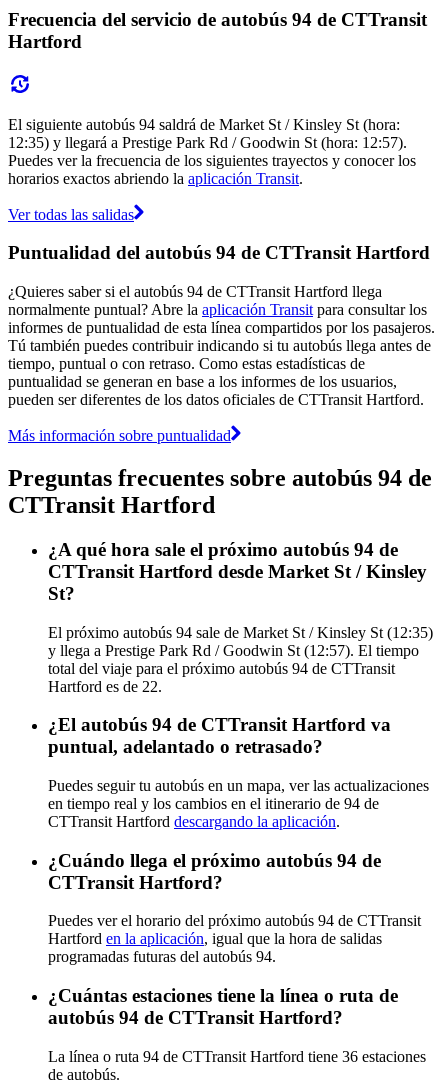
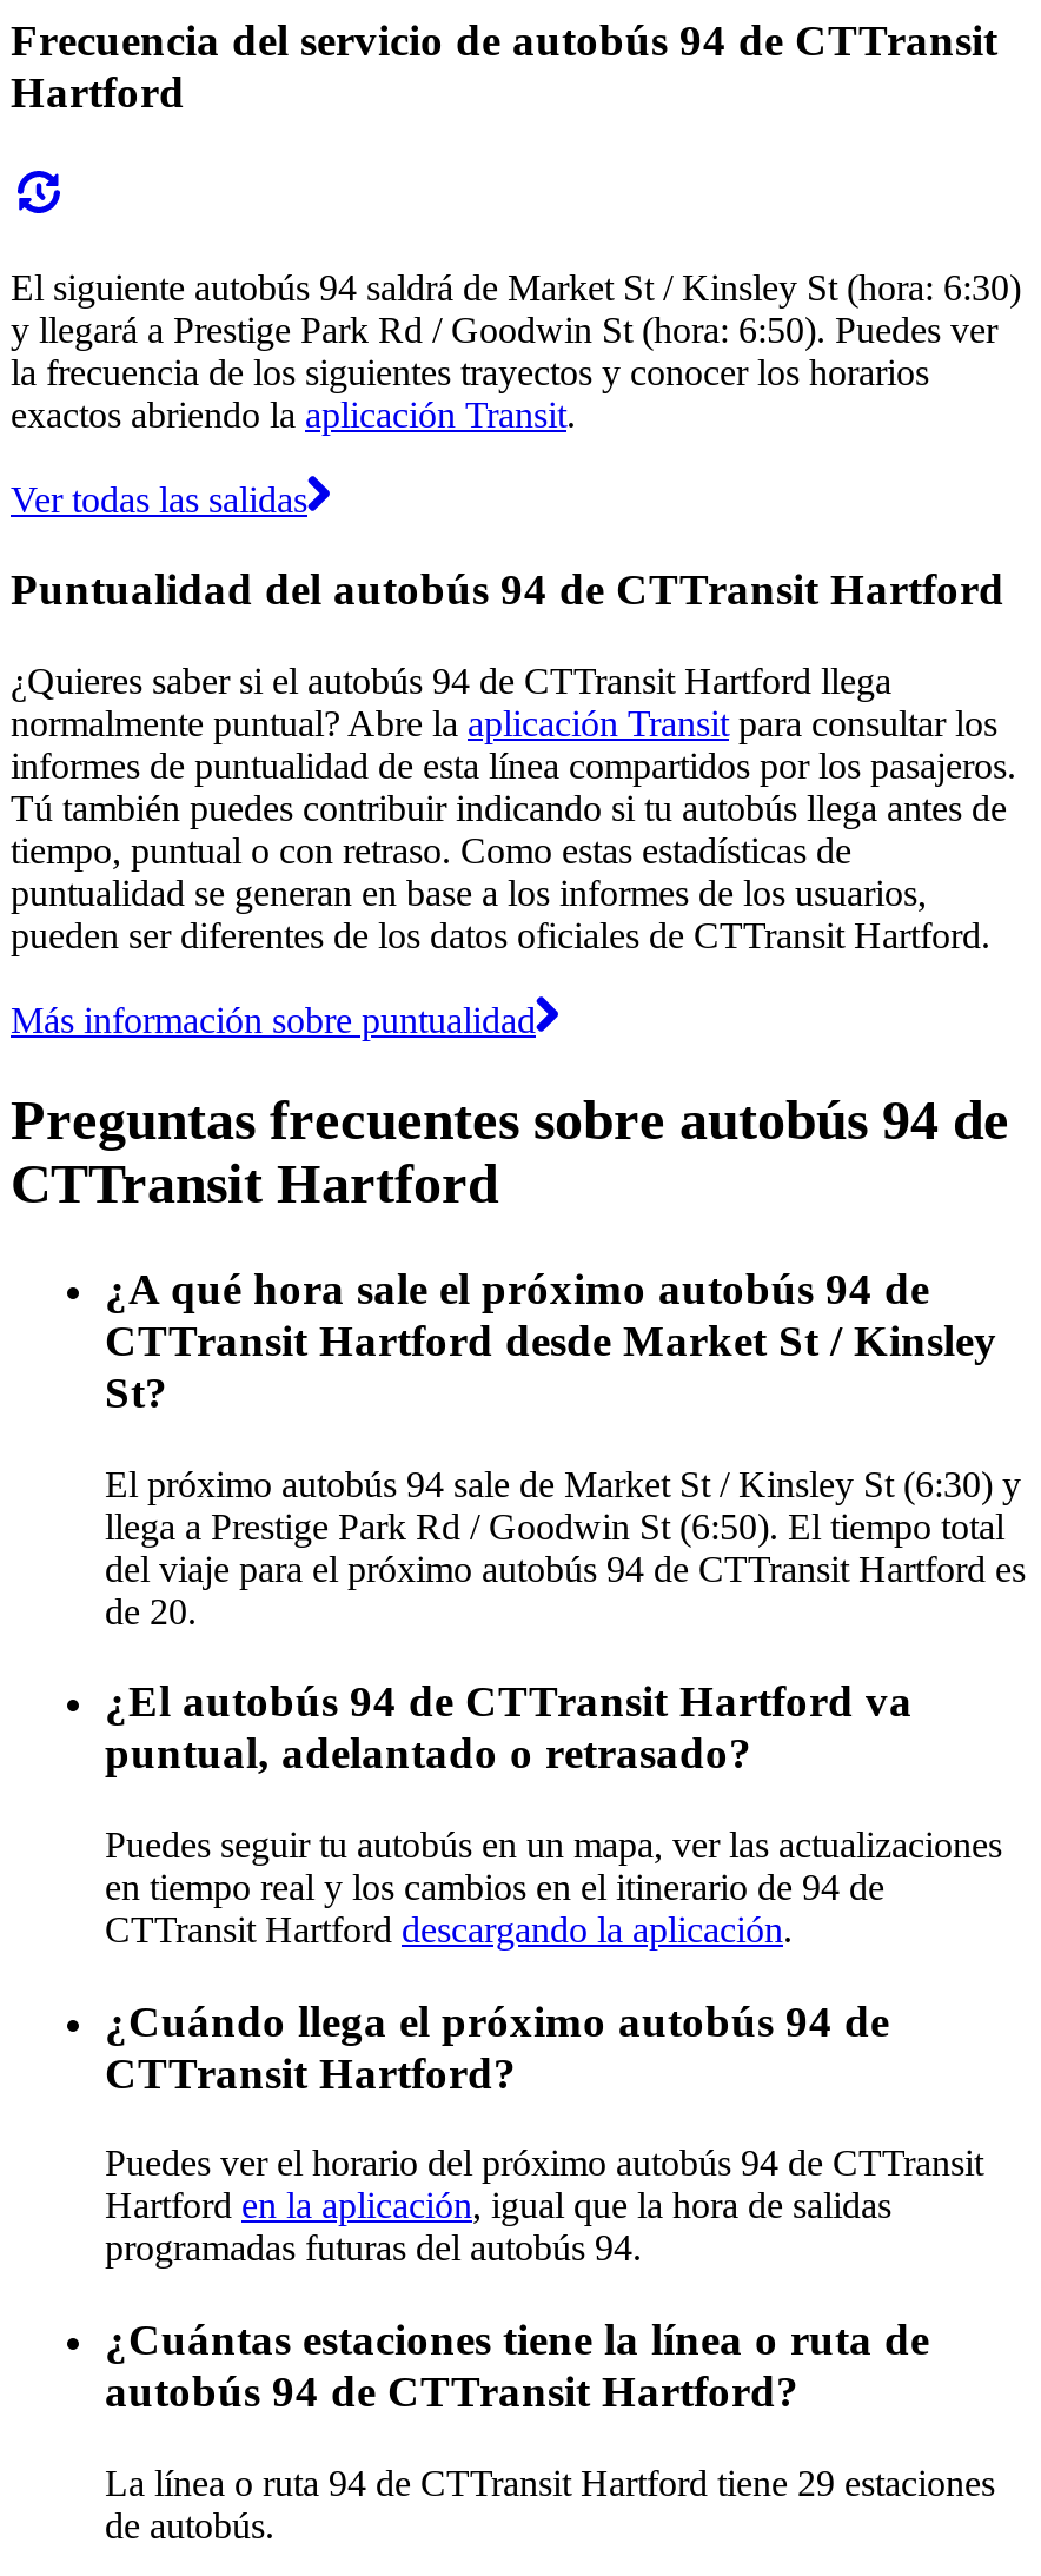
[8,115,416,186] El siguiente autobús 94 saldrá de Market St / Kinsley St (hora: | 12:35) y llegará a Prestige Park Rd / Goodwin St (hora: 12:57). | Puedes ver la frecuencia de los siguientes trayectos y conocer los | horarios exactos abriendo la aplicación Transit. -> [11,266,1021,433] El siguiente autobús 94 saldrá de Market St / Kinsley St (hora: 6:30) | y llegará a Prestige Park Rd / Goodwin St (hora: 6:50). Puedes ver | la frecuencia de los siguientes trayectos y conocer los horarios | exactos abriendo la aplicación Transit.
[48,623,433,694] El próximo autobús 94 sale de Market St / Kinsley St (12:35) | y llega a Prestige Park Rd / Goodwin St (12:57). El tiempo | total del viaje para el próximo autobús 94 de CTTransit | Hartford es de 22. -> [105,1463,1026,1630] El próximo autobús 94 sale de Market St / Kinsley St (6:30) y | llega a Prestige Park Rd / Goodwin St (6:50). El tiempo total | del viaje para el próximo autobús 94 de CTTransit Hartford es | de 20.
[48,1048,426,1065] La línea o ruta 94 de CTTransit Hartford tiene 36 estaciones -> [105,2462,995,2503] La línea o ruta 94 de CTTransit Hartford tiene 29 estaciones

